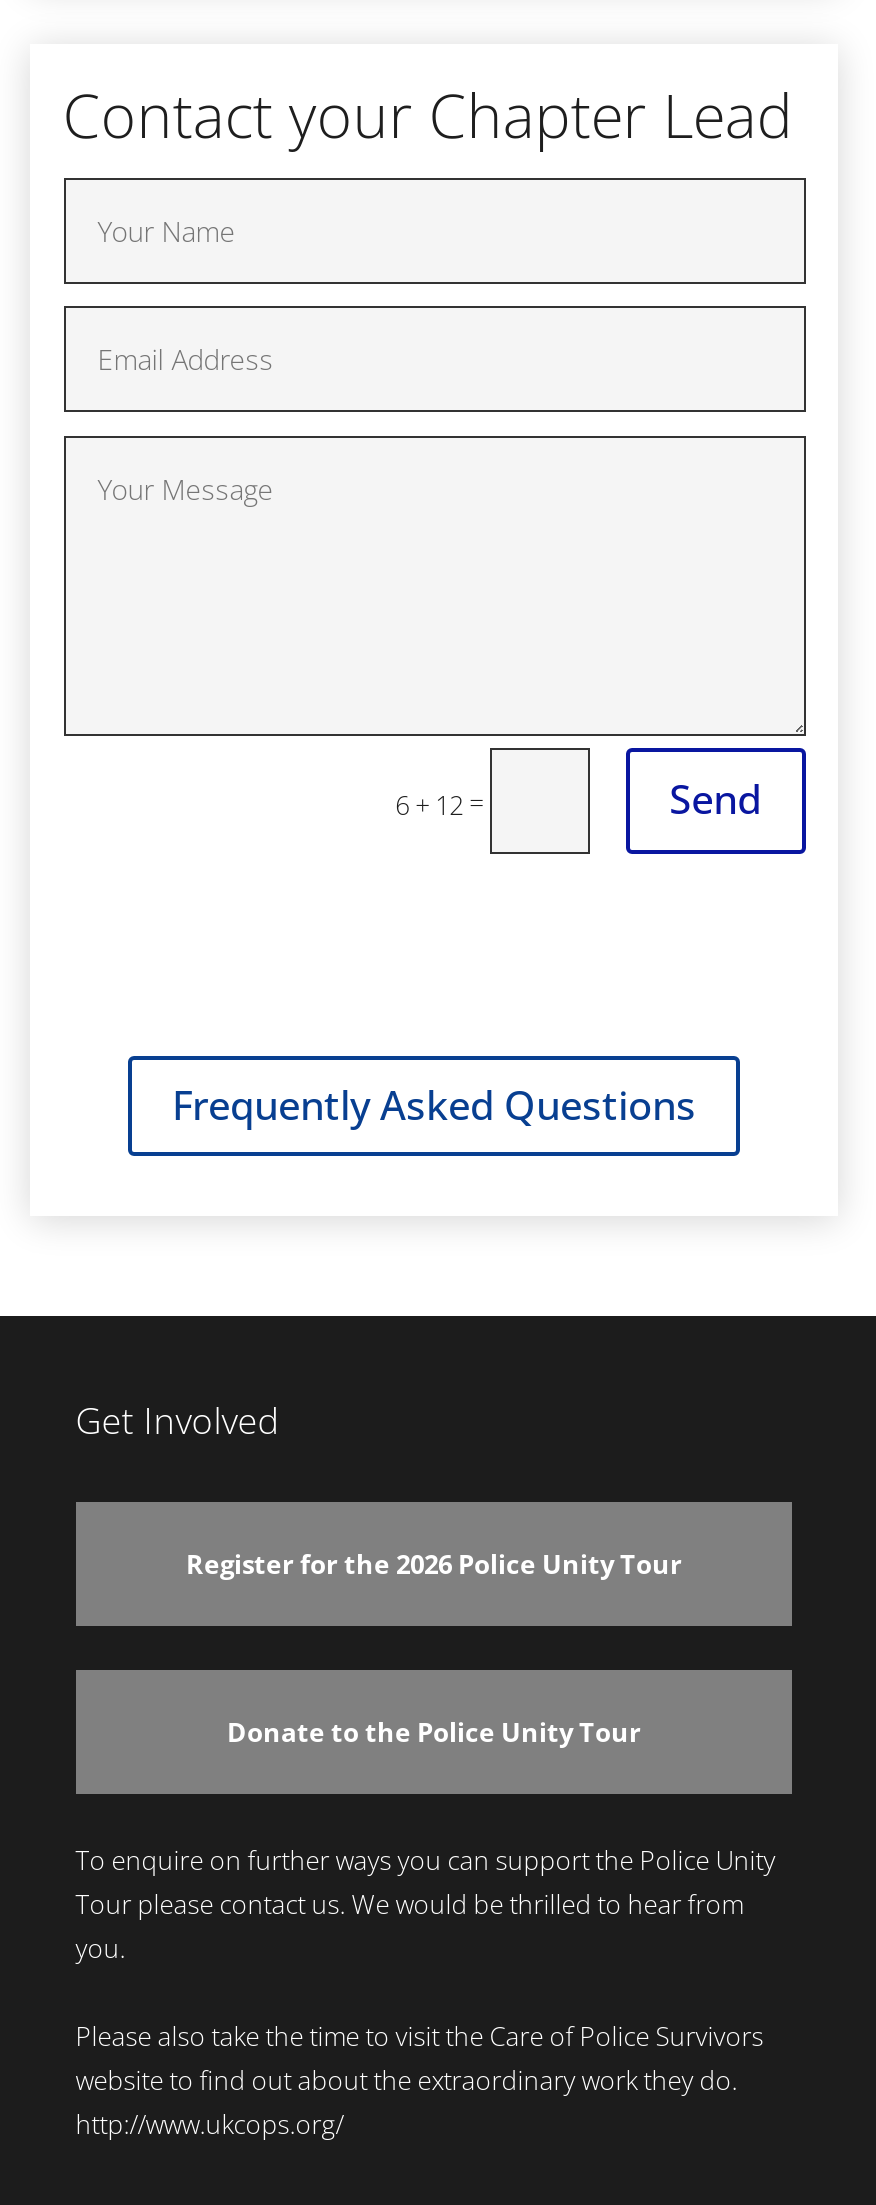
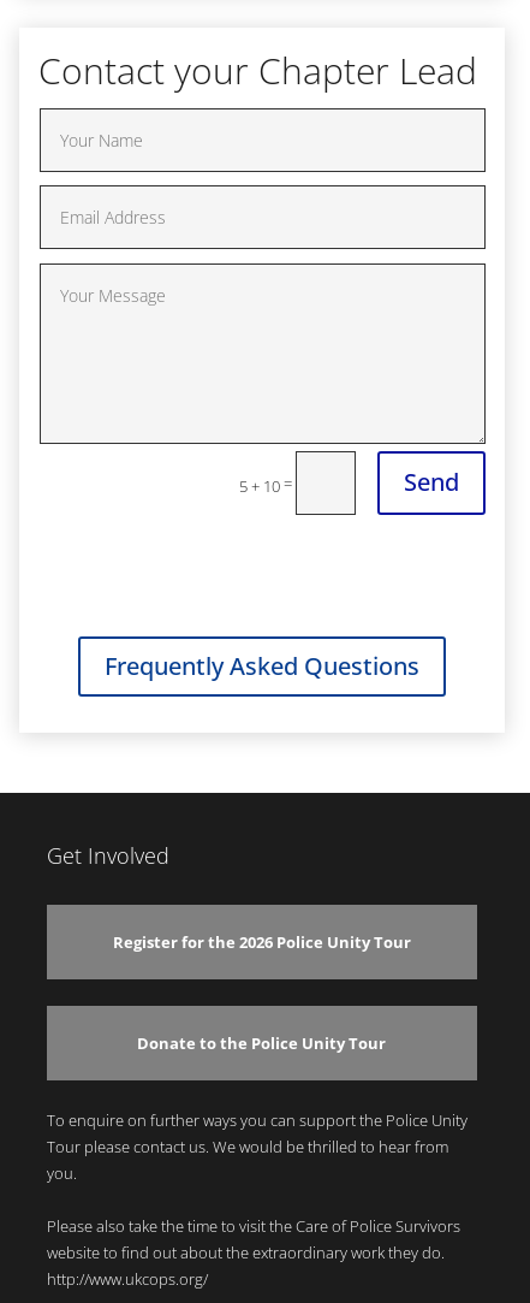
[395,783,489,822] 6 + 12 = -> [239,472,295,496] 5 + 10 =

